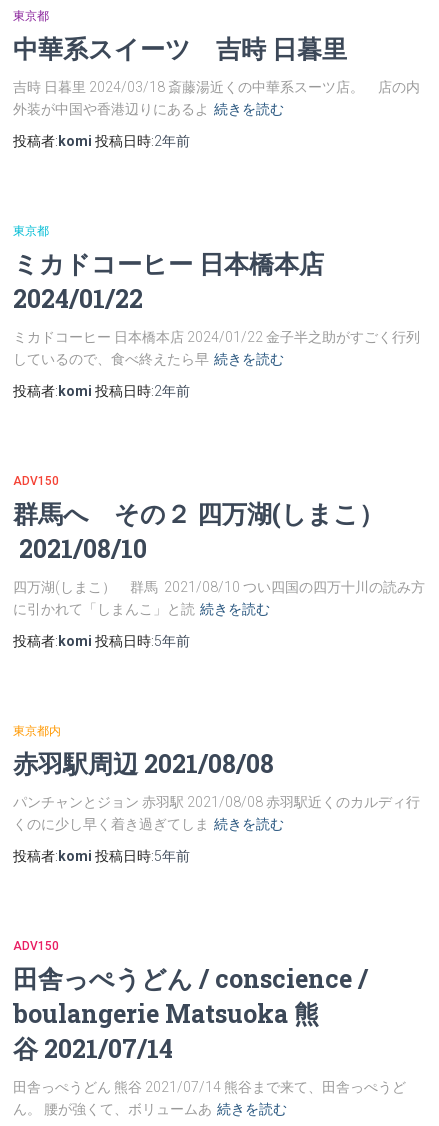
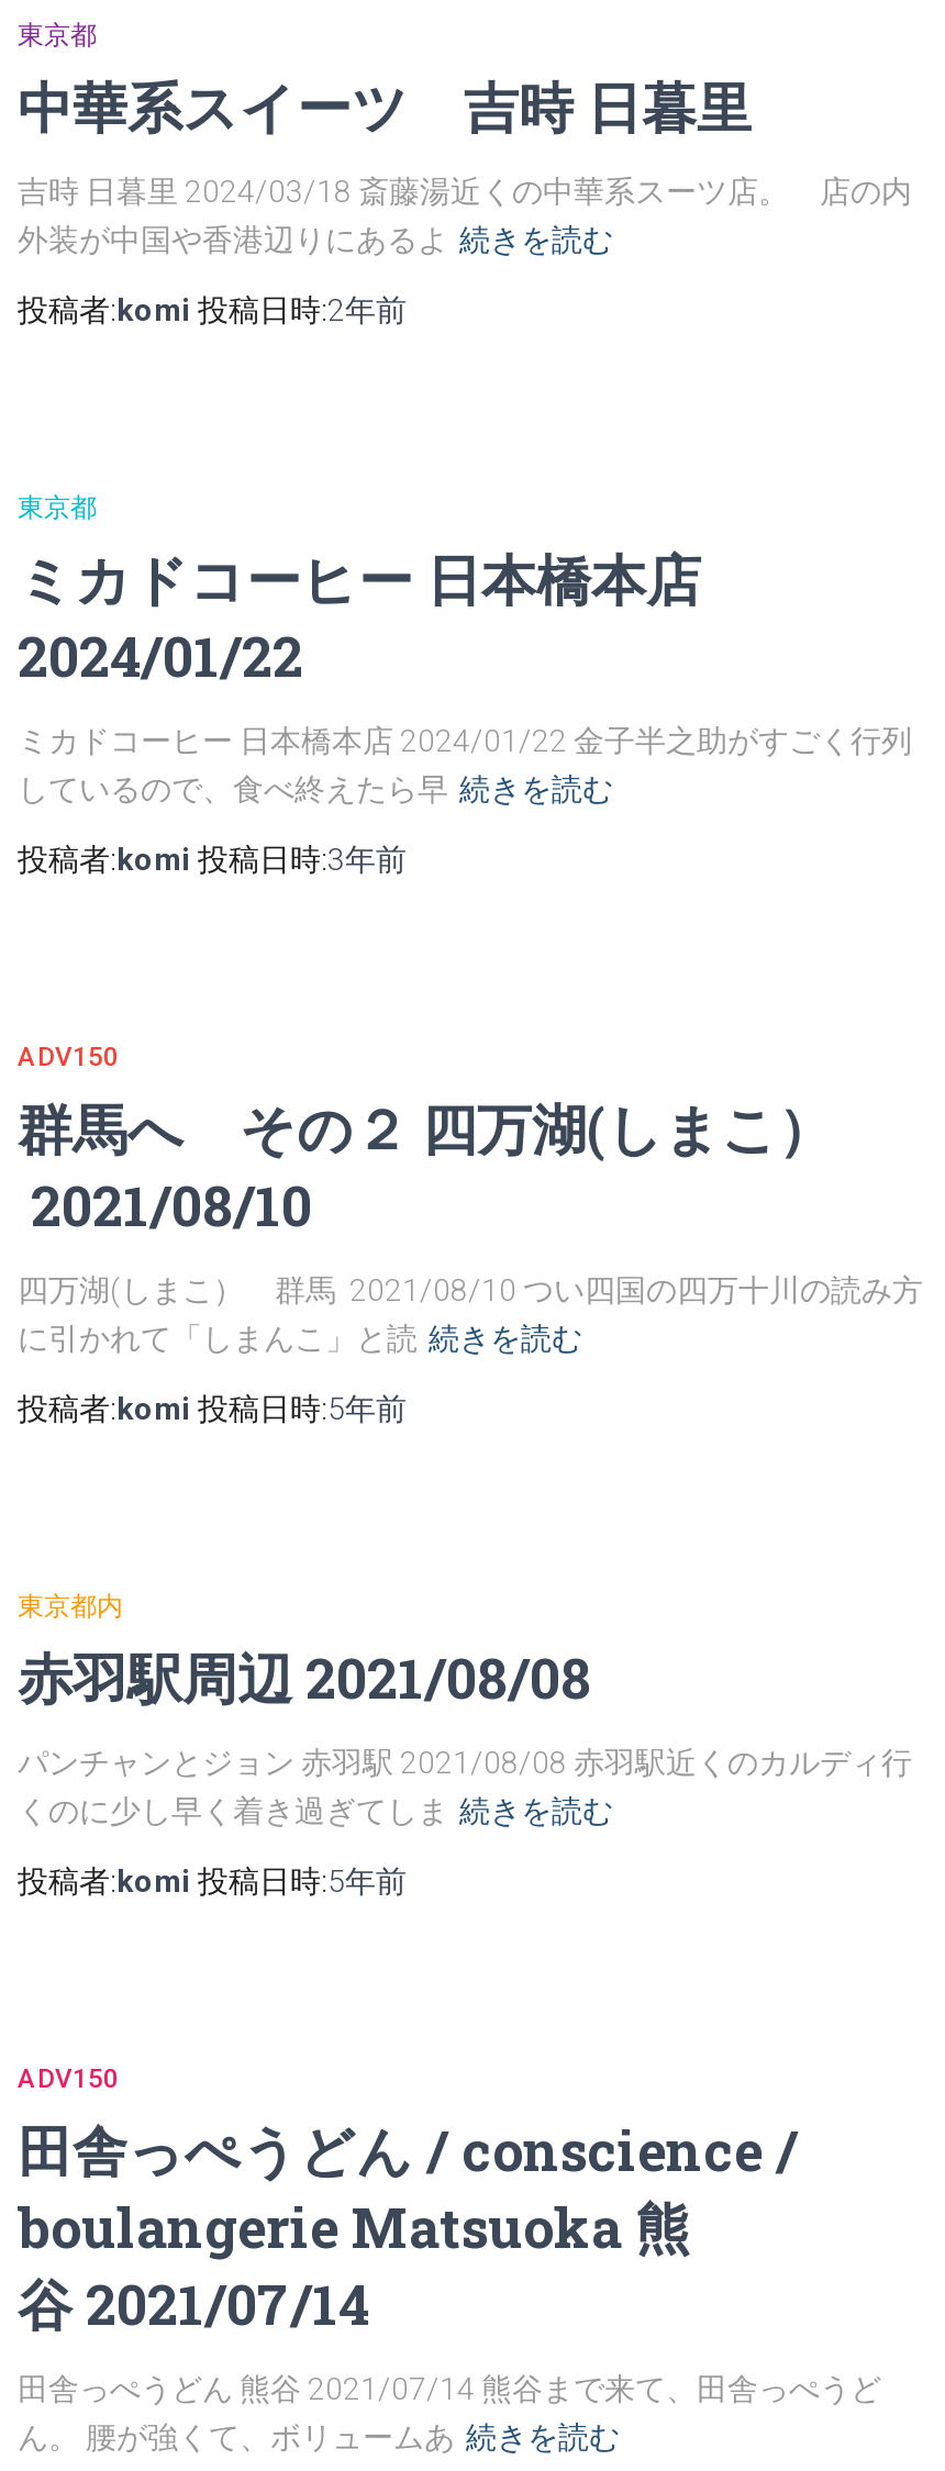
[13,383,190,399] 投稿者:komi投稿日時:2年前 -> [18,842,407,877] 投稿者:komi投稿日時:3年前

